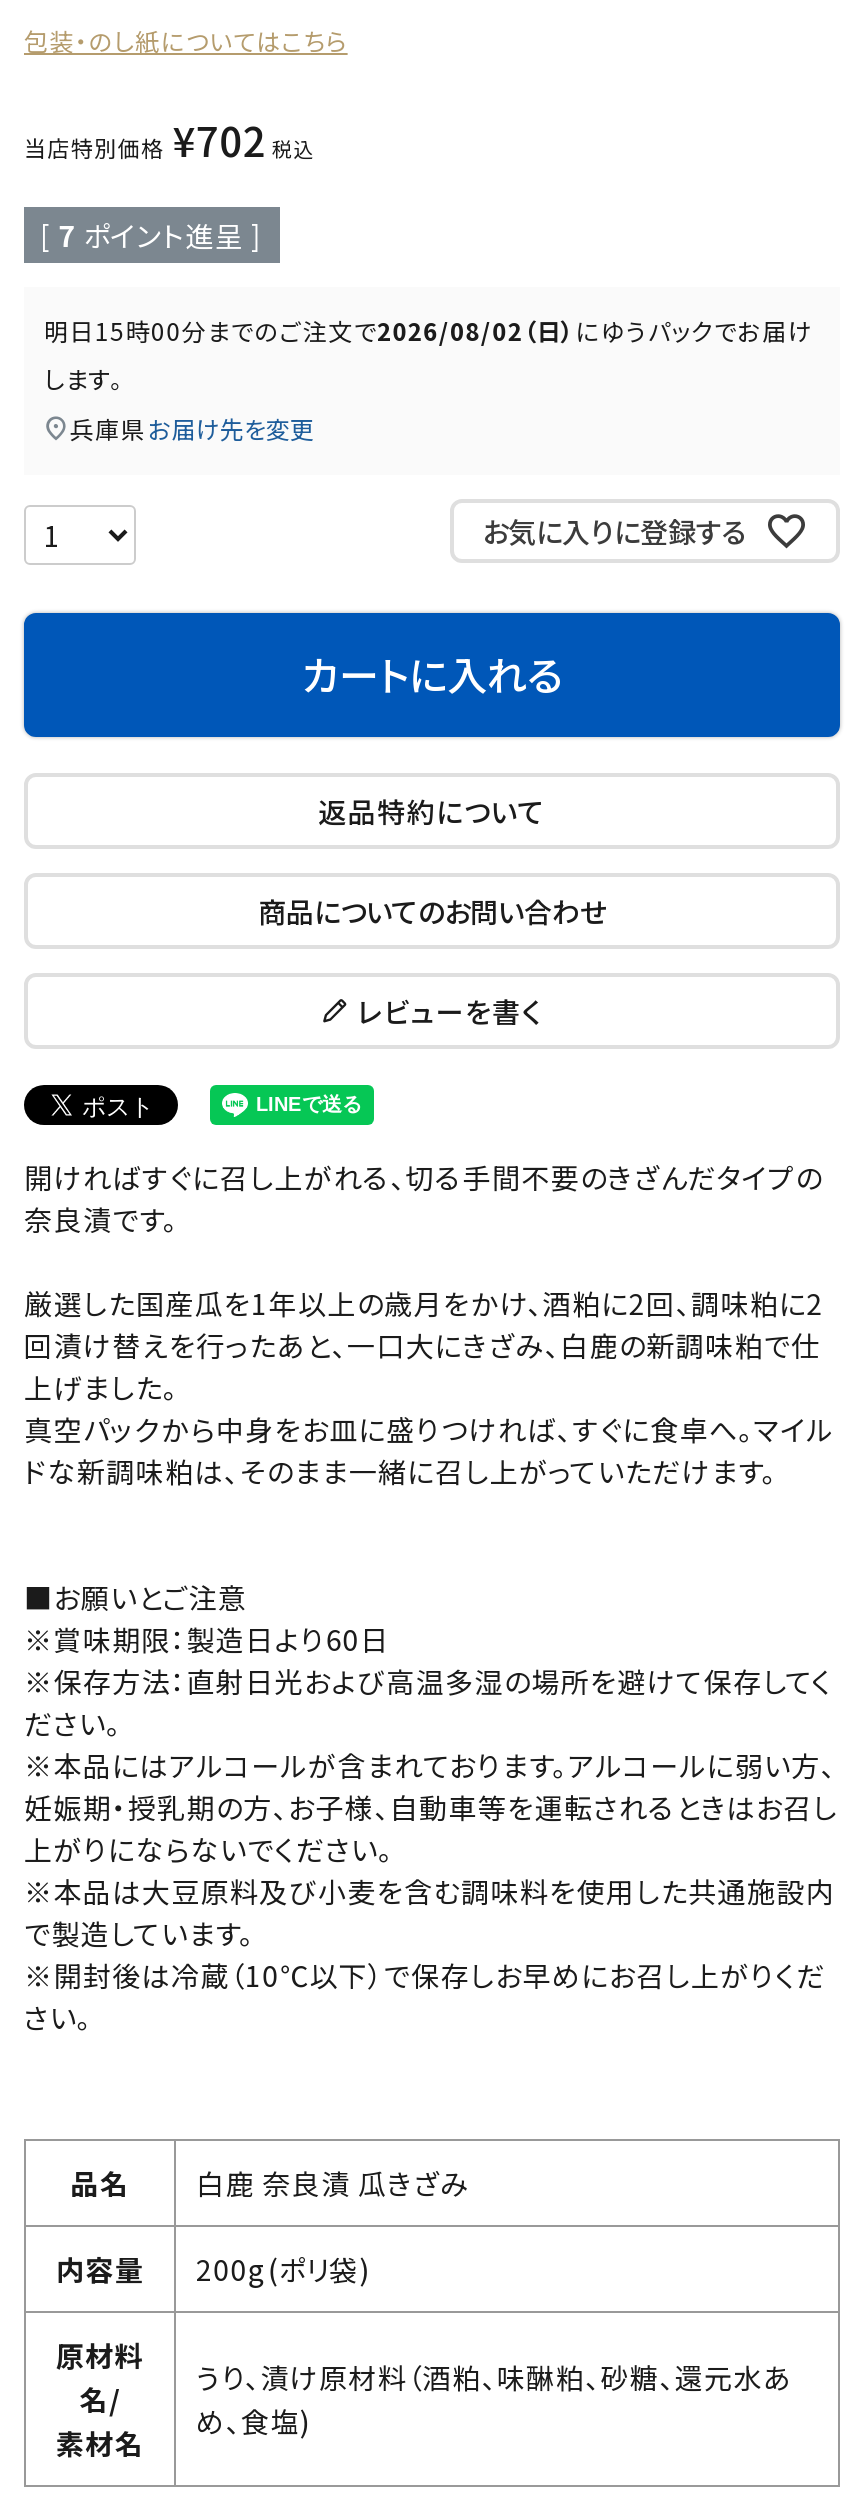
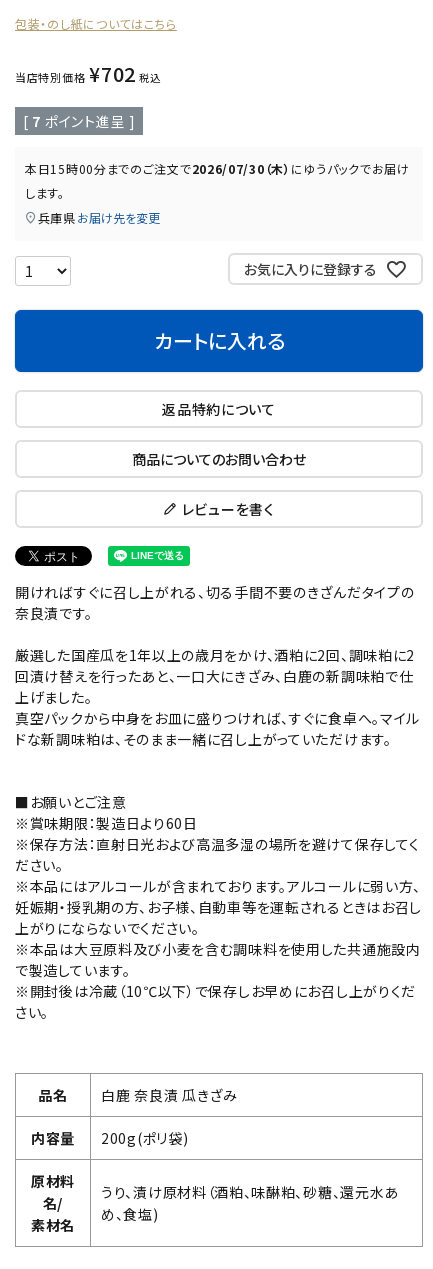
[44,313,813,347] 明日15時00分までのご注文で2026/08/02（日）にゆうパックでお届け -> [25,160,410,177] 本日15時00分までのご注文で2026/07/30（木）にゆうパックでお届け

